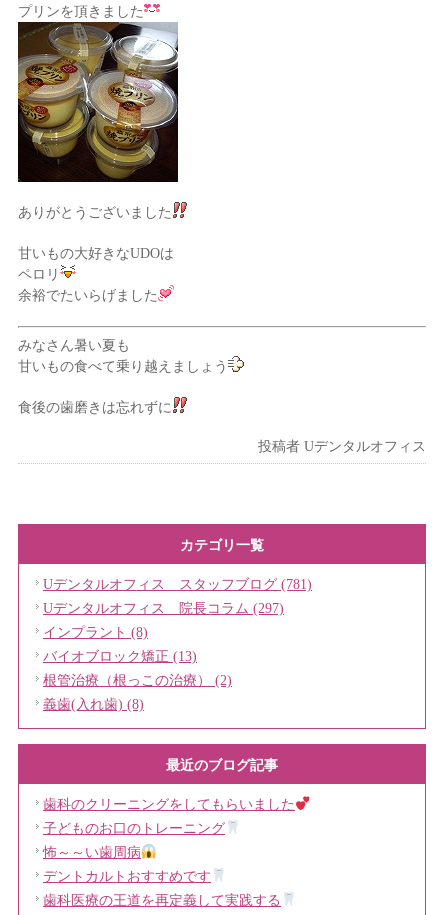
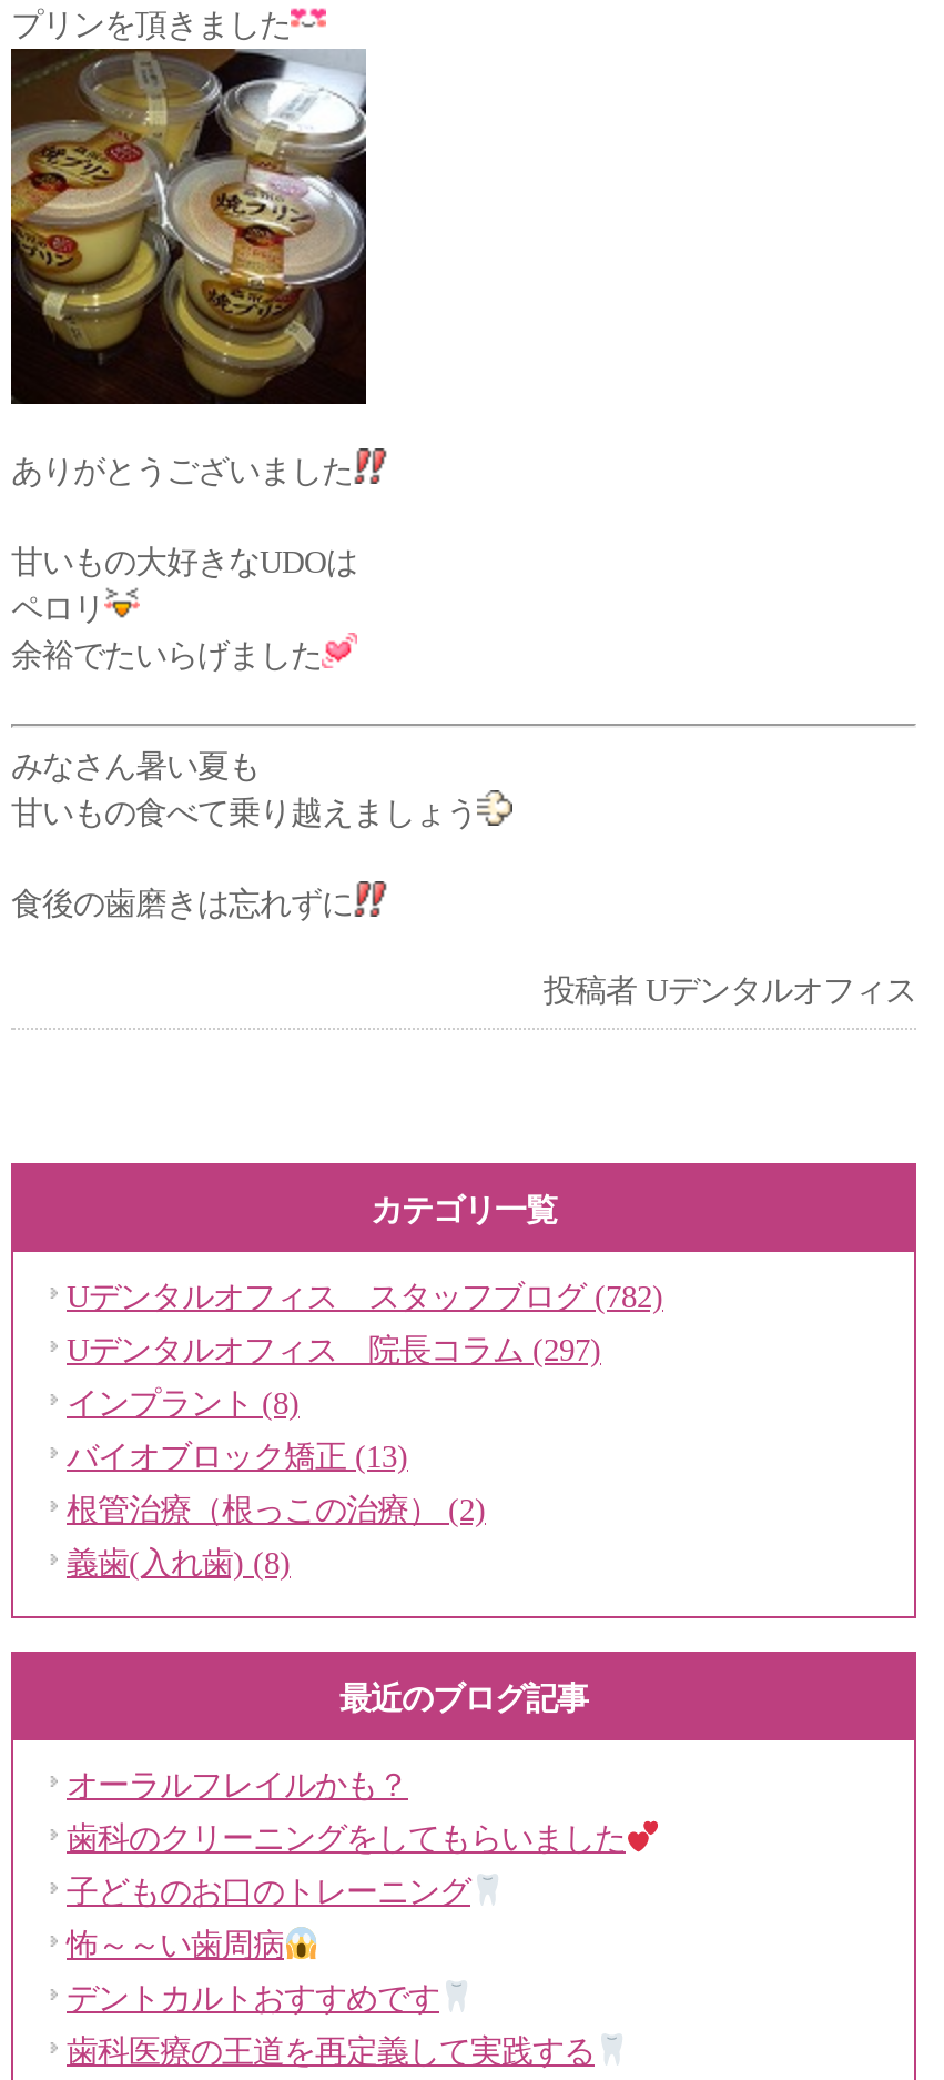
[43,576,312,592] Uデンタルオフィス スタッフブログ (781) -> [67,1279,663,1315] Uデンタルオフィス スタッフブログ (782)
none -> [67,1767,408,1803] オーラルフレイルかも？

